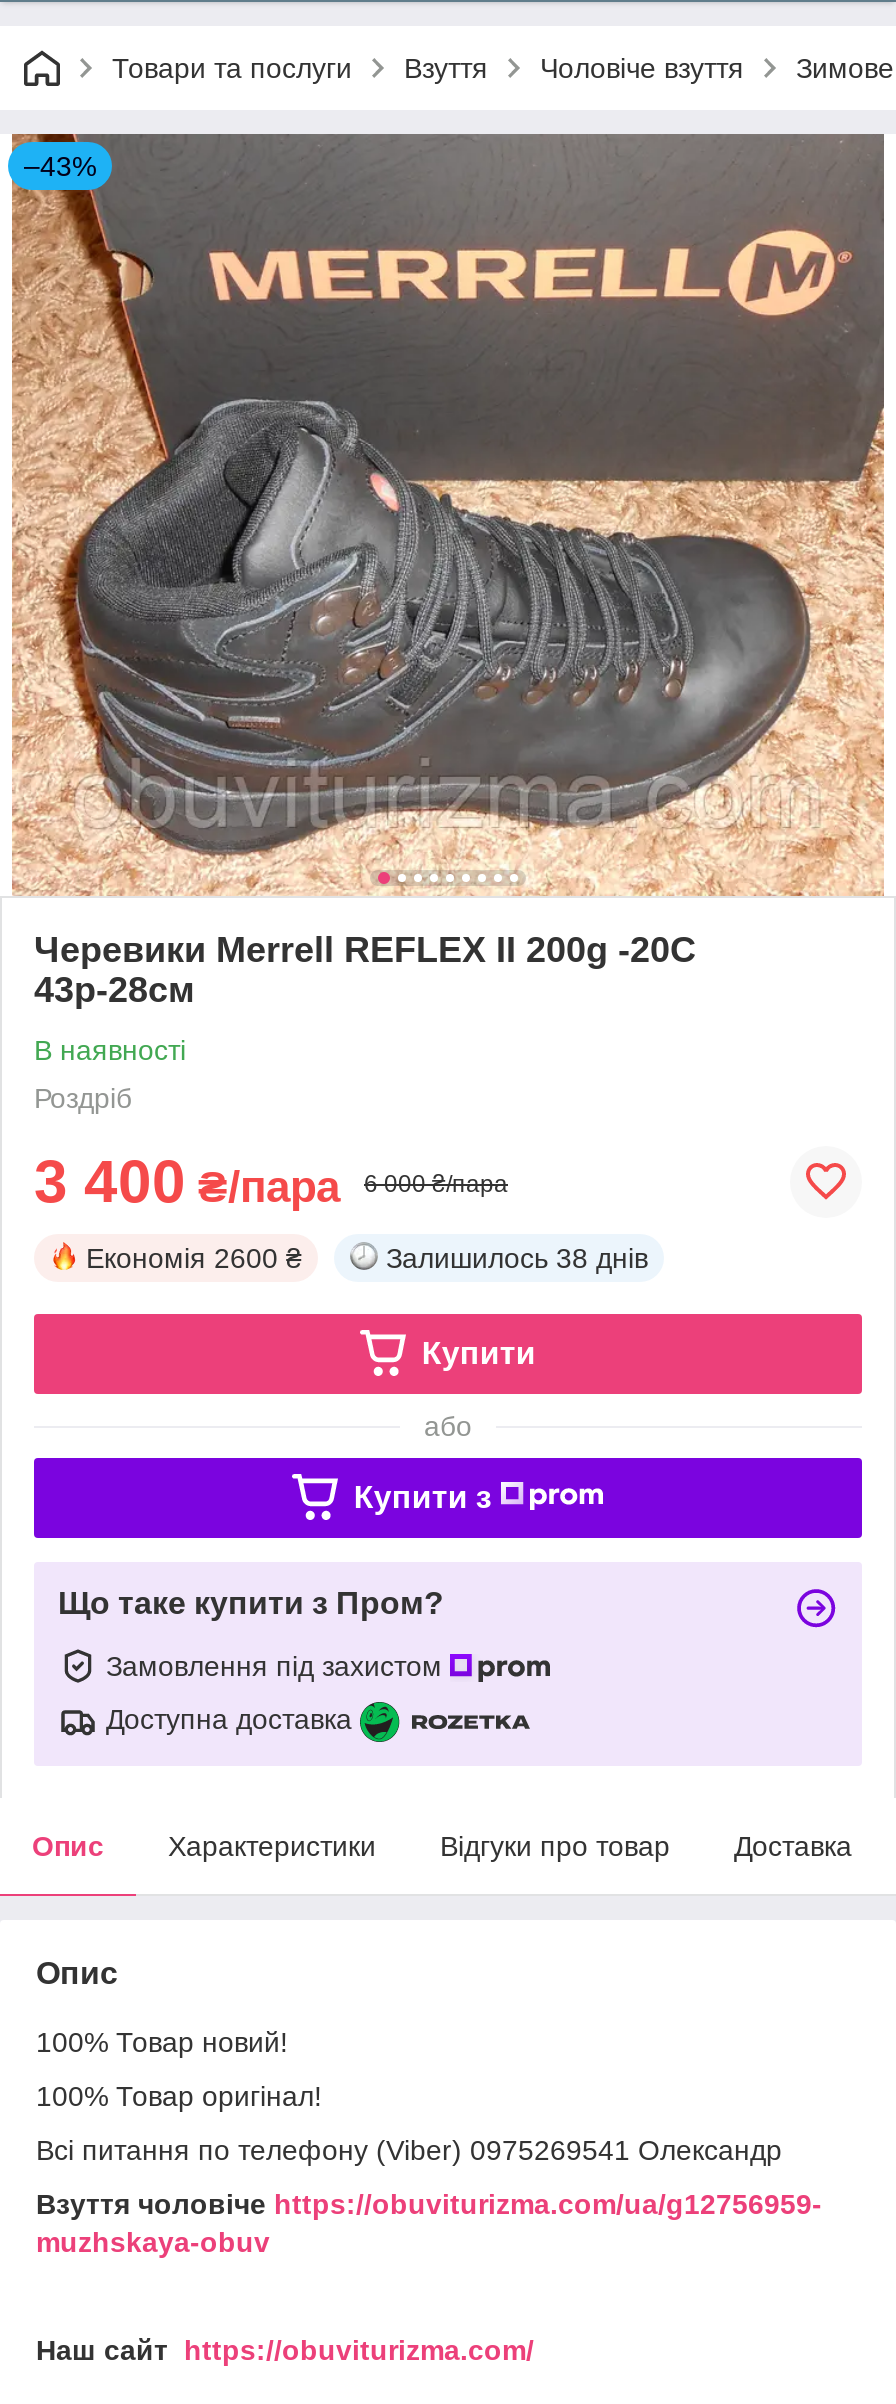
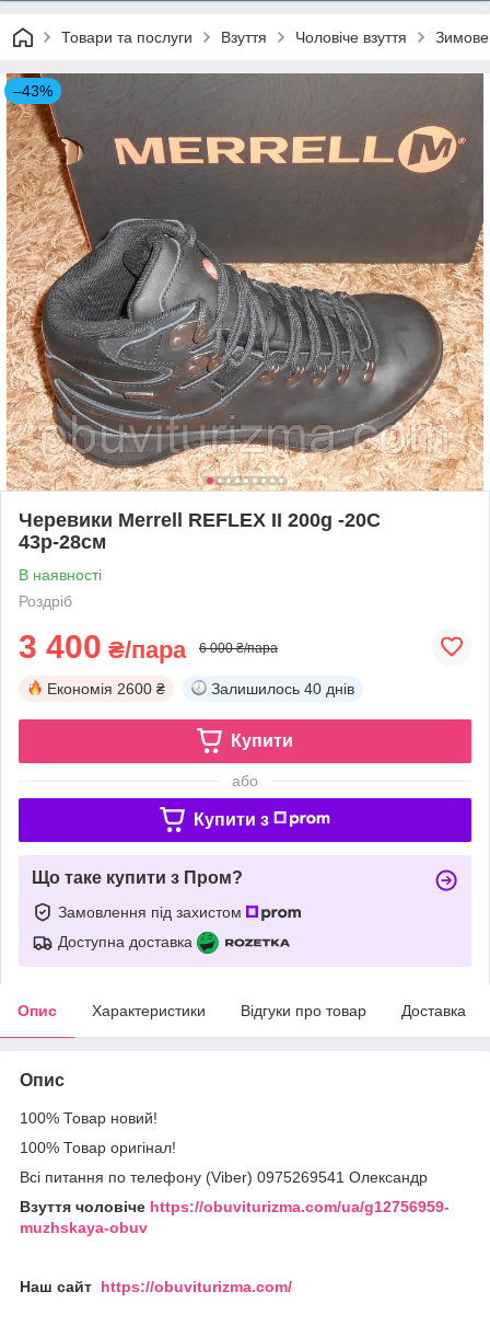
[386,1242,648,1274] Залишилось 38 днів -> [211,680,354,697] Залишилось 40 днів

